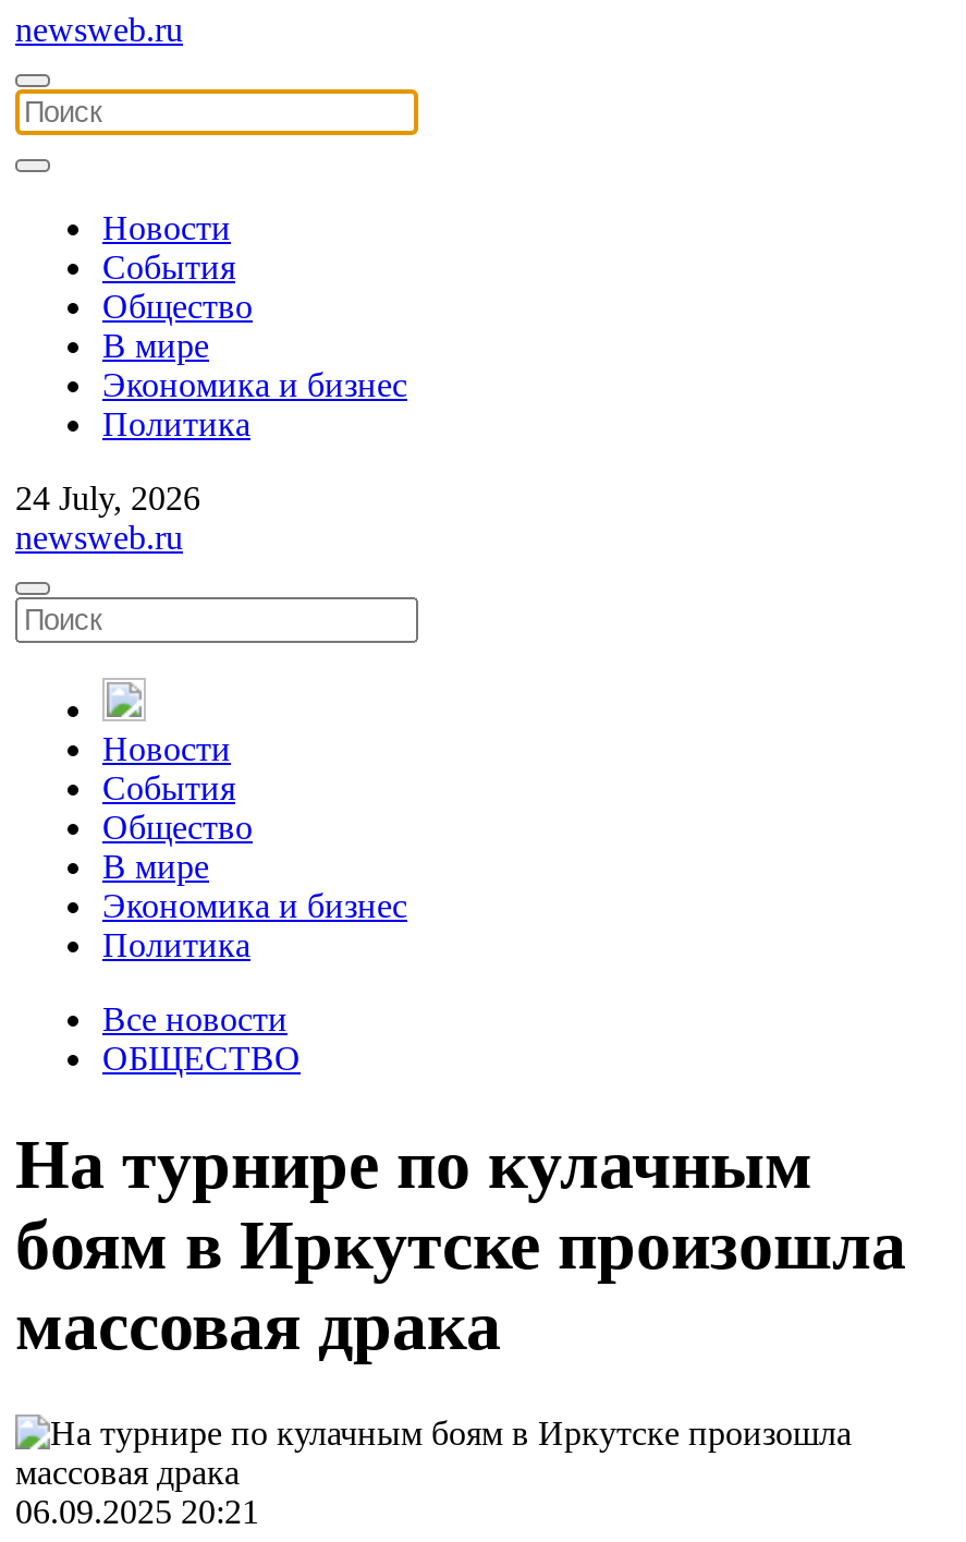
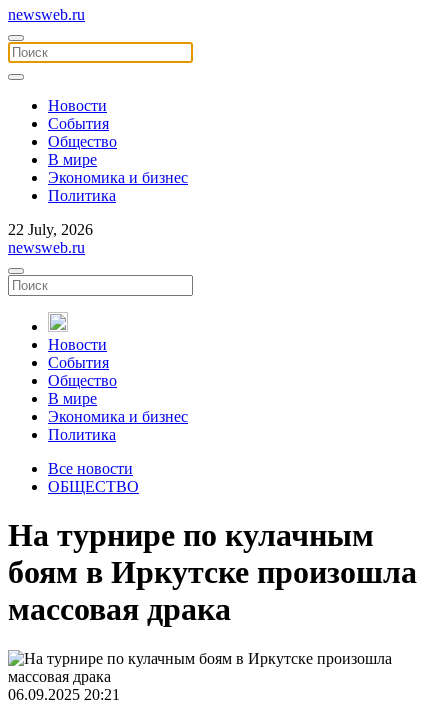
[15,479,200,517] 24 July, 2026 -> [8,221,93,238] 22 July, 2026

